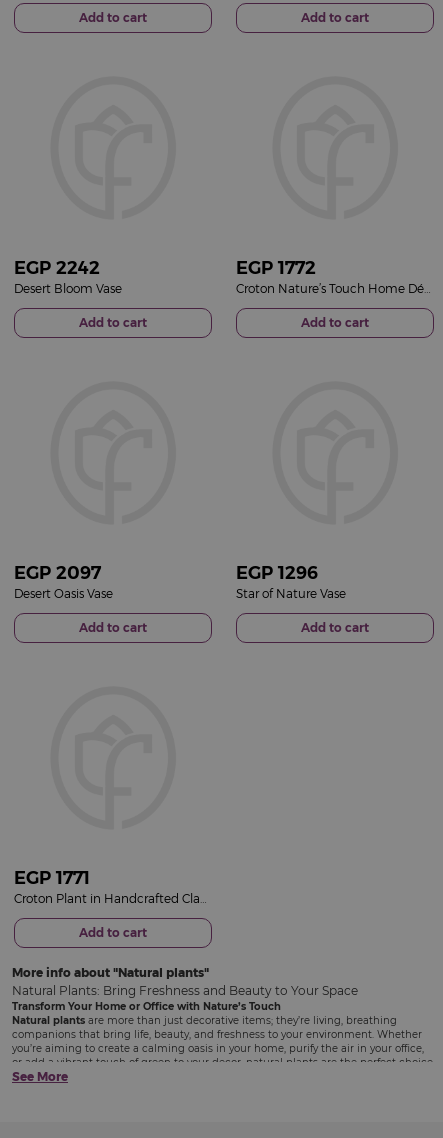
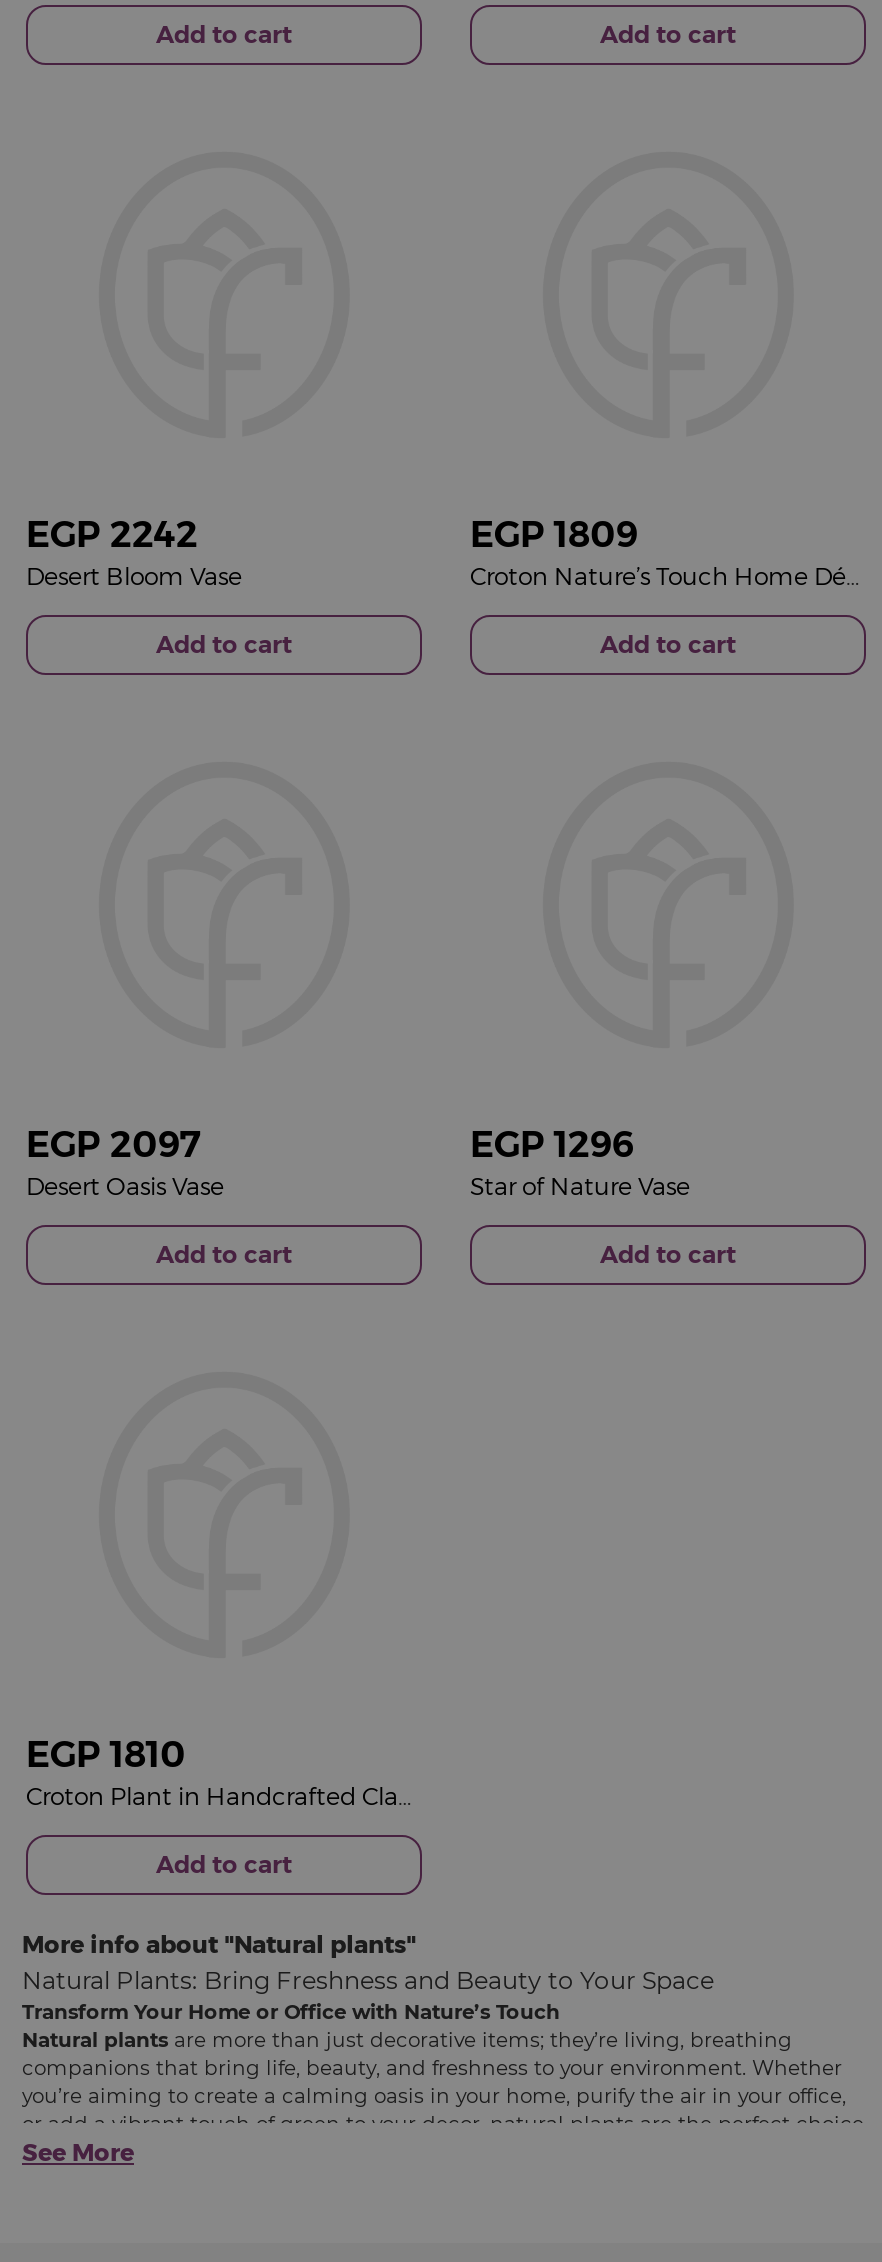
[236,257,316,279] EGP 1772 -> [470,512,638,556] EGP 1809
[14,867,90,889] EGP 1771 -> [26,1732,186,1776] EGP 1810

